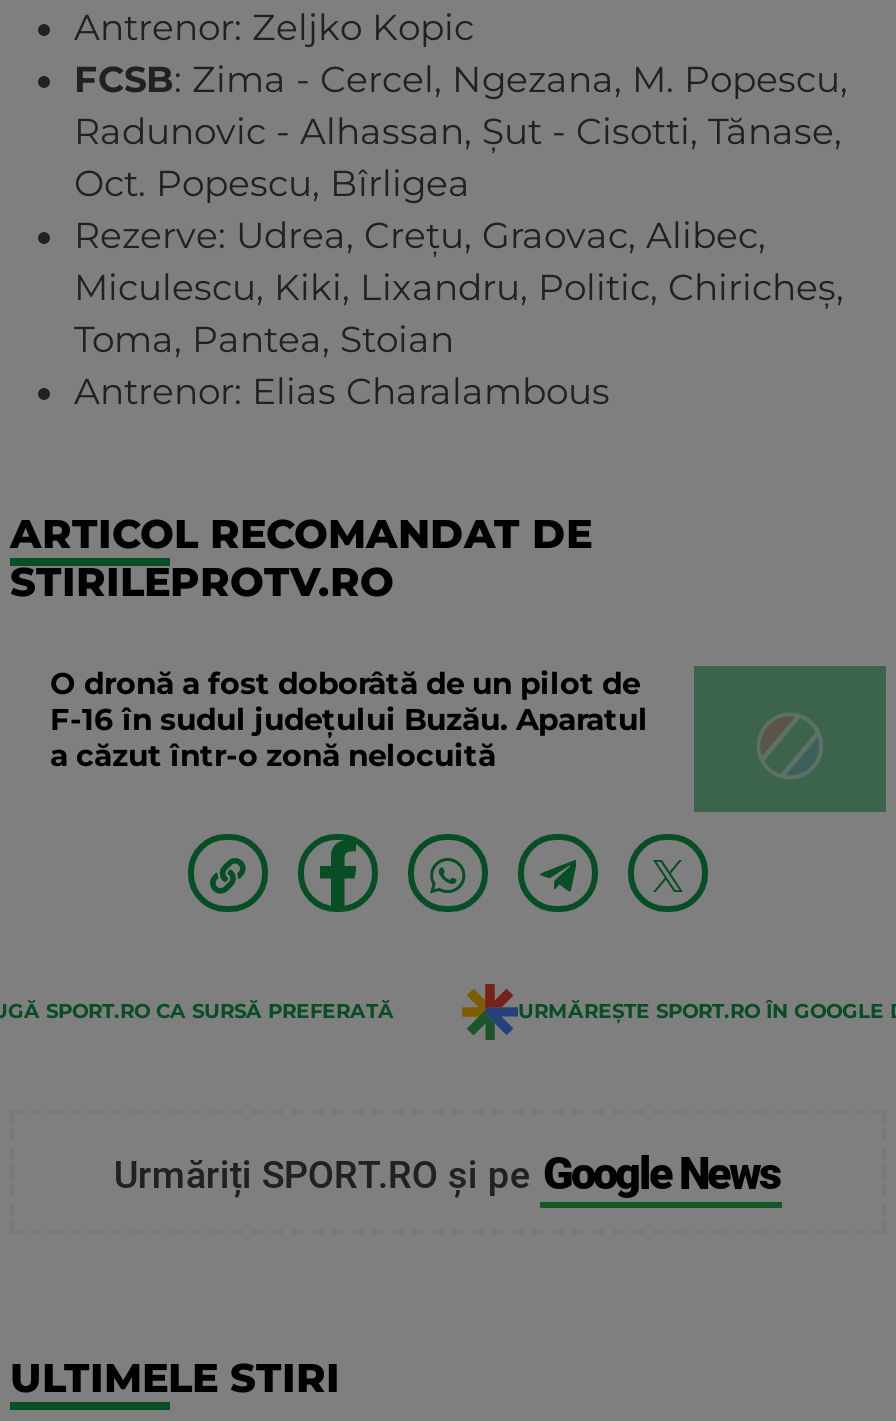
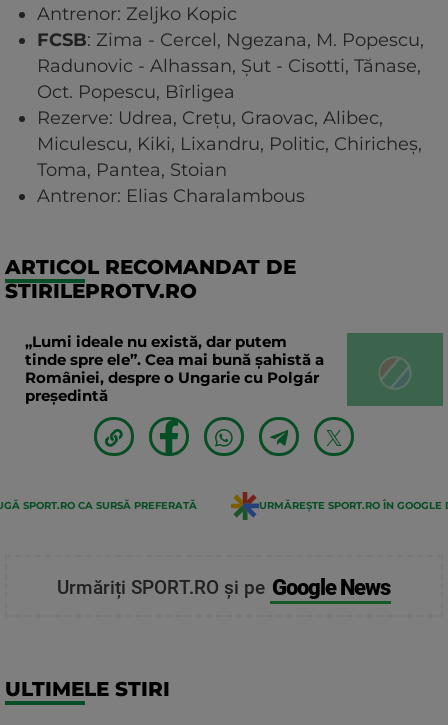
[50,664,648,774] O dronă a fost doborâtă de un pilot de | F-16 în sudul județului Buzău. Aparatul | a căzut într-o zonă nelocuită -> [25,332,324,405] „Lumi ideale nu există, dar putem | tinde spre ele”. Cea mai bună șahistă a | României, despre o Ungarie cu Polgár | președintă

